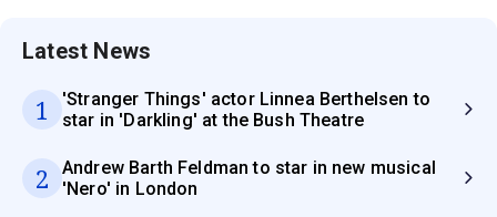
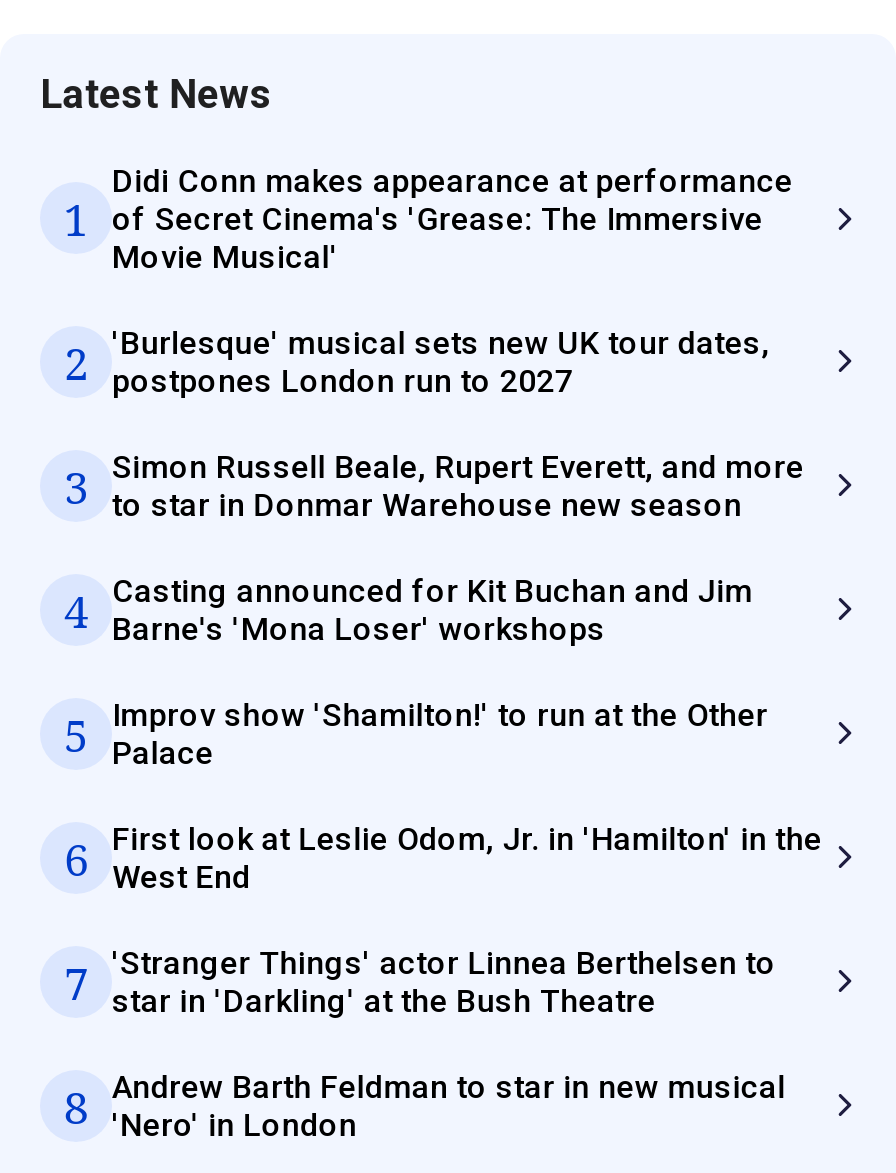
none -> [64,161,822,1011] Didi Conn makes appearance at performance | of Secret Cinema's 'Grease: The Immersive | Movie Musical' | 2 | 'Burlesque' musical sets new UK tour dates, | postpones London run to 2027 | 3 | Simon Russell Beale, Rupert Everett, and more | to star in Donmar Warehouse new season | 4 | Casting announced for Kit Buchan and Jim | Barne's 'Mona Loser' workshops | 5 | Improv show 'Shamilton!' to run at the Other | Palace | 6 | First look at Leslie Odom, Jr. in 'Hamilton' in the | West End | 7
[35,157,436,199] 2 Andrew Barth Feldman to star in new musical 'Nero' in London -> [64,1067,786,1143] 8 Andrew Barth Feldman to star in new musical 'Nero' in London

